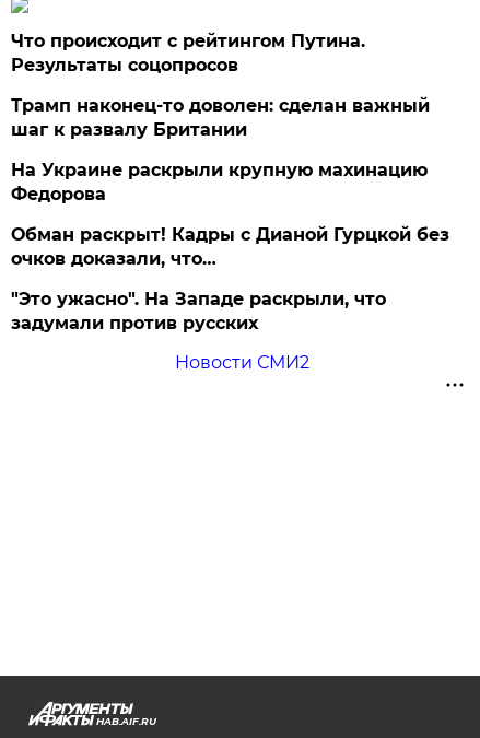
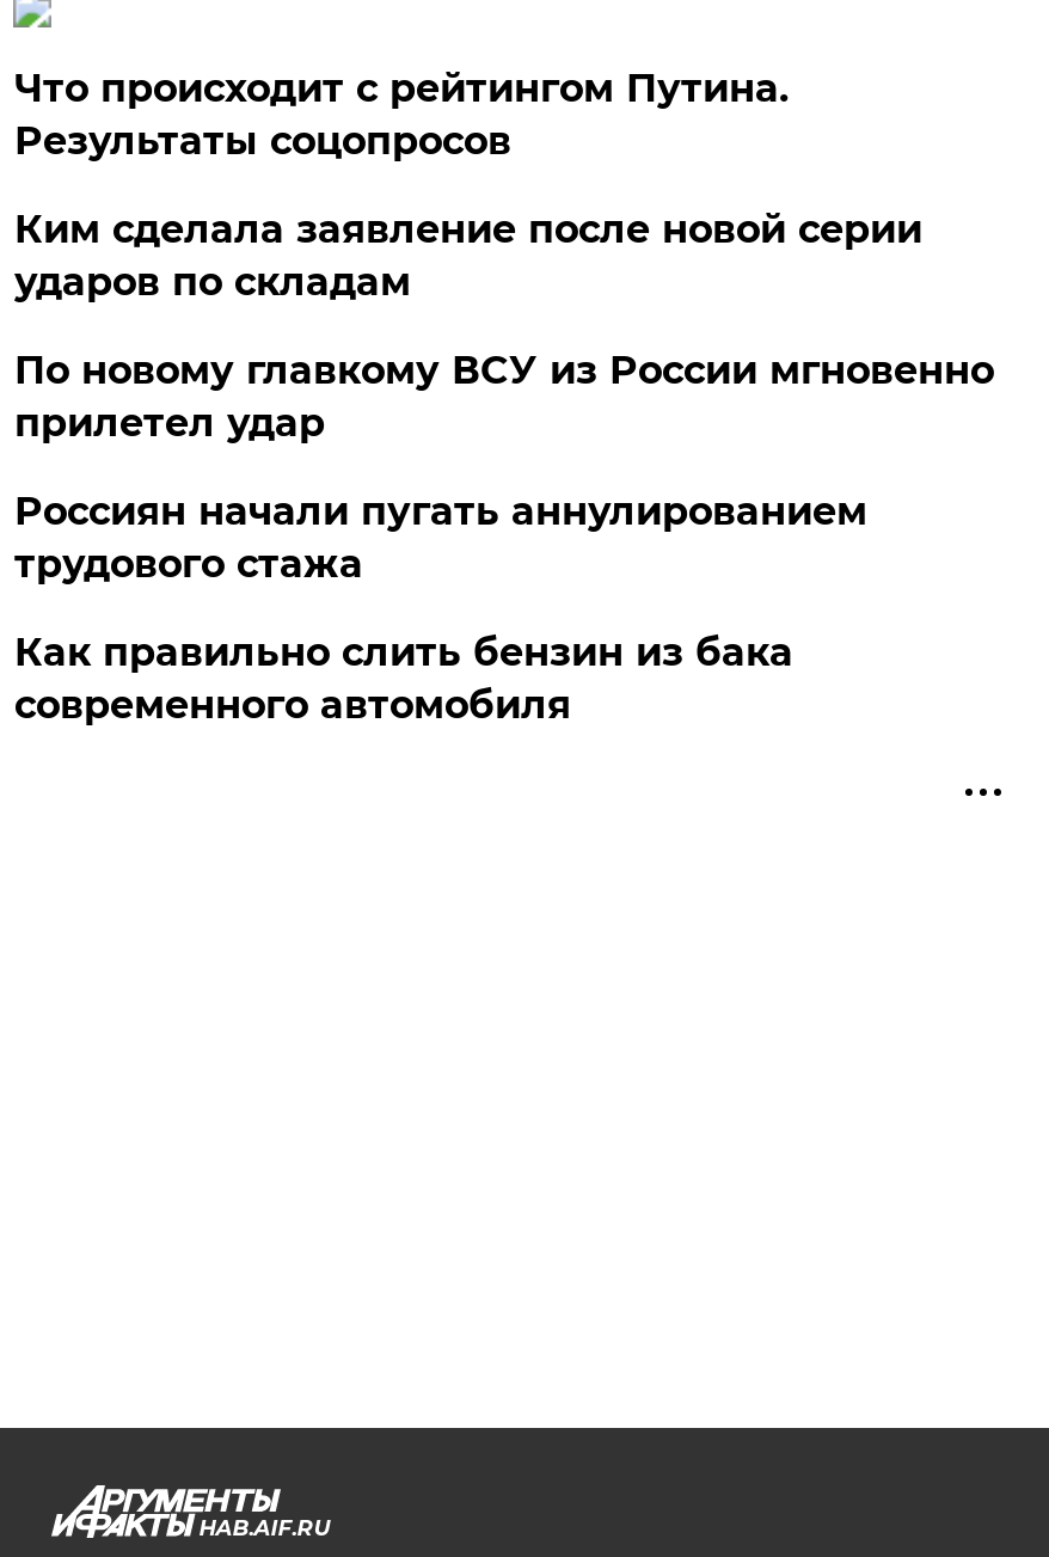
[11,95,450,373] Трамп наконец-то доволен: сделан важный | шаг к развалу Британии | На Украине раскрыли крупную махинацию | Федорова | Обман раскрыт! Кадры с Дианой Гурцкой без | очков доказали, что… | "Это ужасно". На Западе раскрыли, что | задумали против русских | Новости СМИ2 -> [14,208,994,729] Ким сделала заявление после новой серии | ударов по складам | По новому главкому ВСУ из России мгновенно | прилетел удар | Россиян начали пугать аннулированием | трудового стажа | Как правильно слить бензин из бака | современного автомобиля

